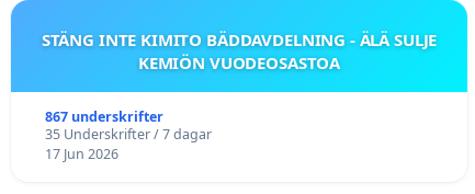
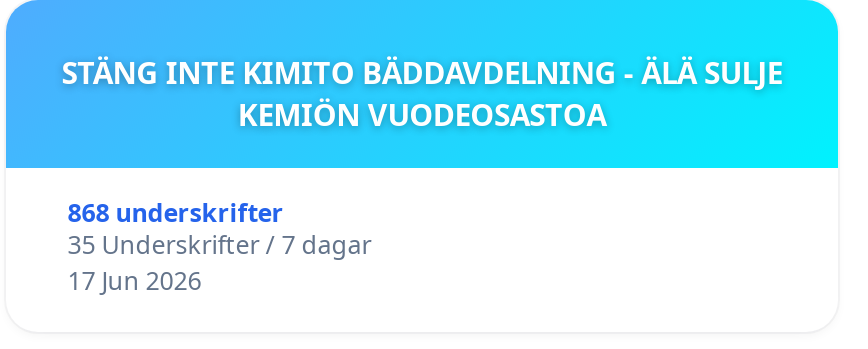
[45,108,163,126] 867 underskrifter -> [68,196,284,230] 868 underskrifter

